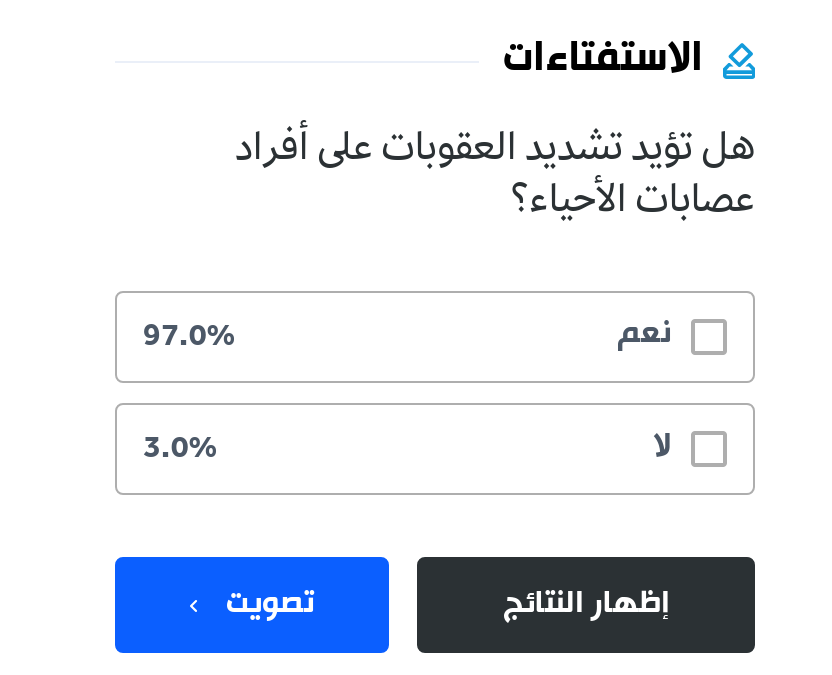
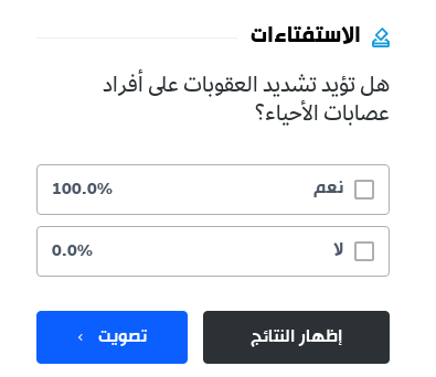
[143,313,235,361] 97.0% -> [52,176,113,203] 100.0%
[143,425,217,473] 3.0% -> [52,238,93,264] 0.0%

